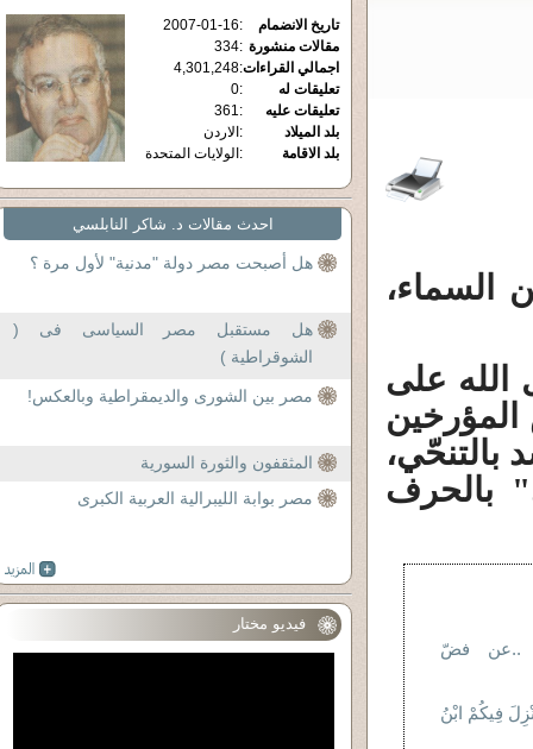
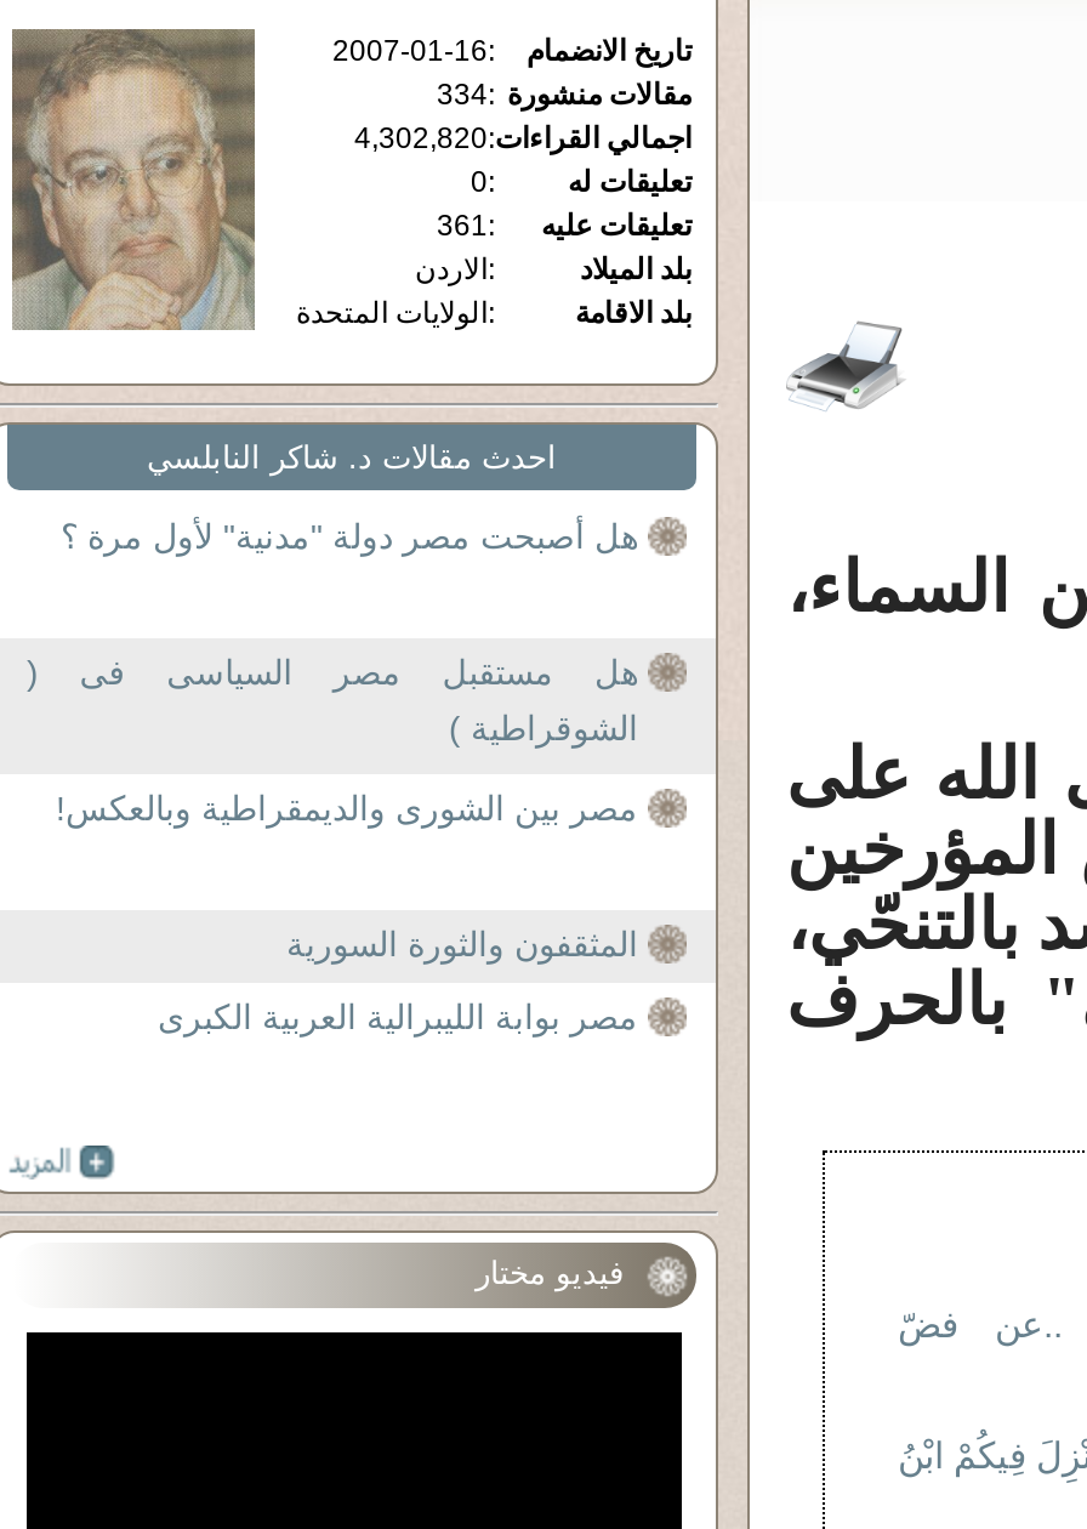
[174,59,339,76] اجمالي القراءات:4,301,248 -> [354,121,692,155] اجمالي القراءات:4,302,820

